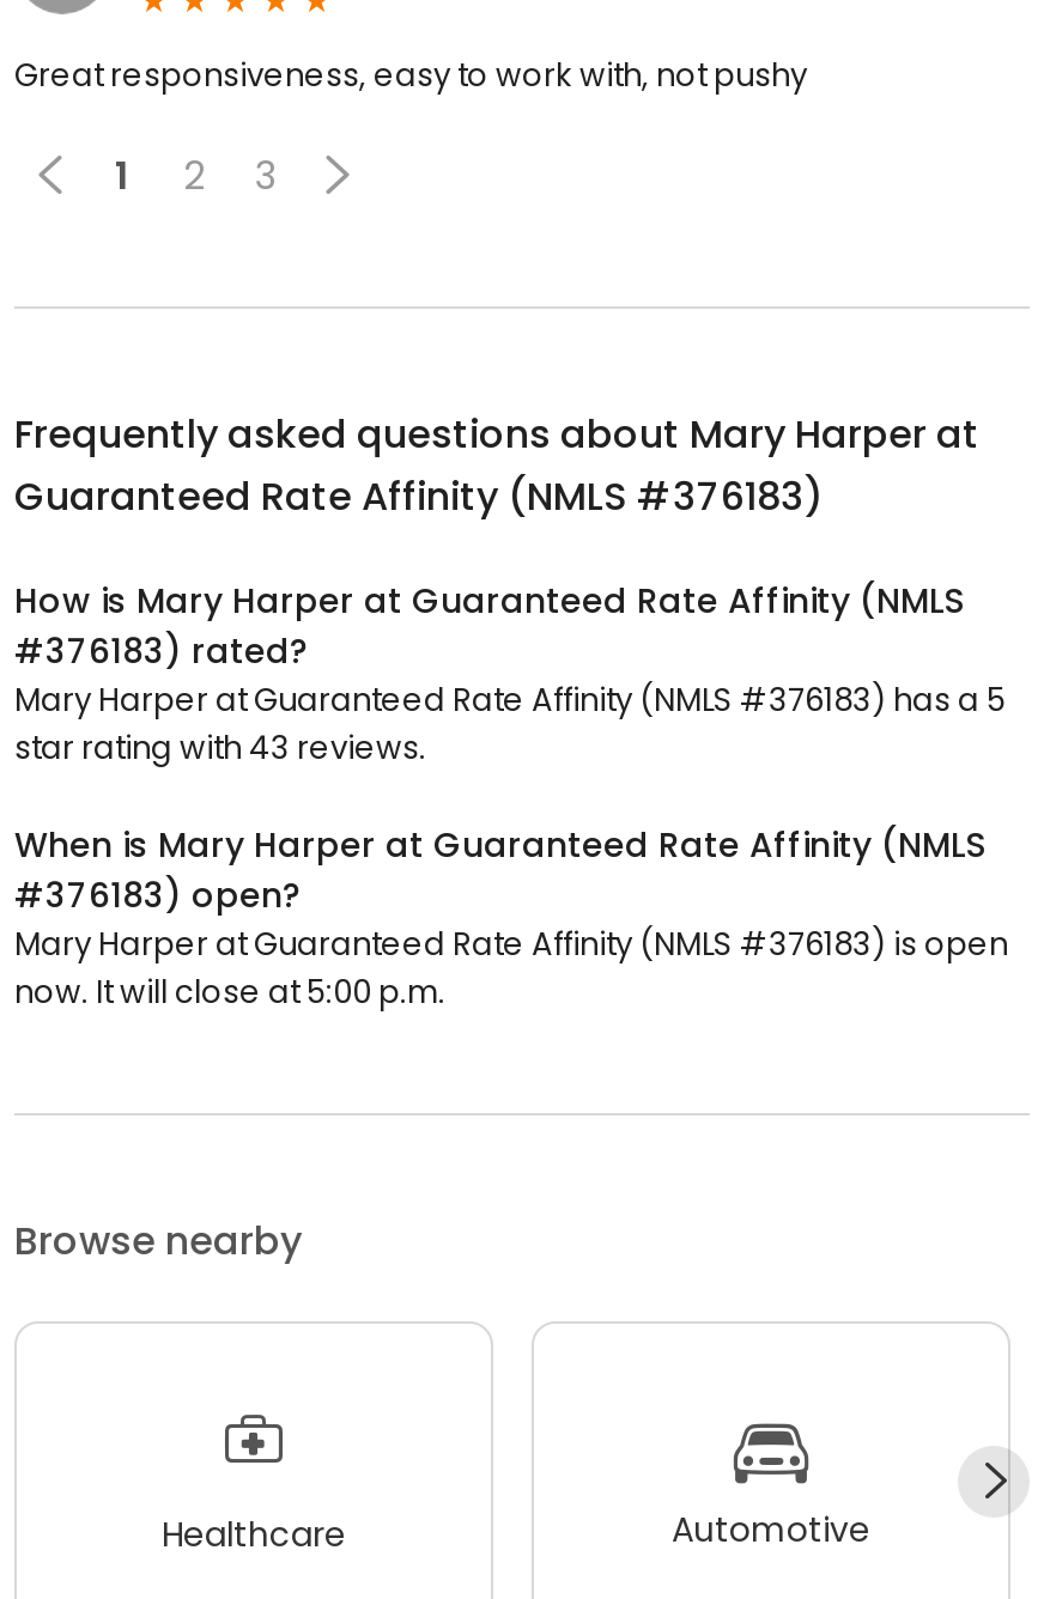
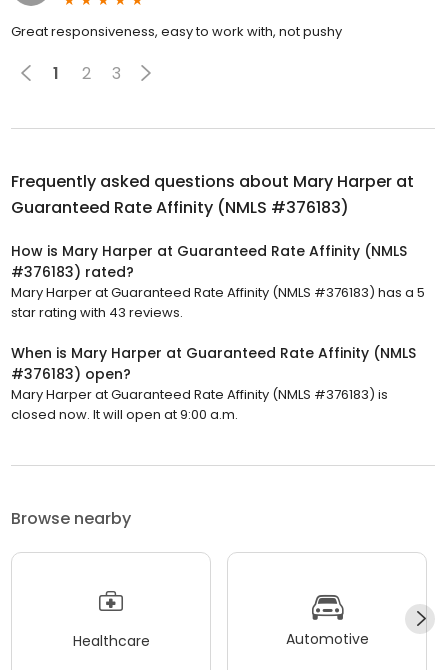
[14,922,1008,1015] Mary Harper at Guaranteed Rate Affinity (NMLS #376183) is open | now. It will close at 5:00 p.m. -> [11,385,388,424] Mary Harper at Guaranteed Rate Affinity (NMLS #376183) is | closed now. It will open at 9:00 a.m.

